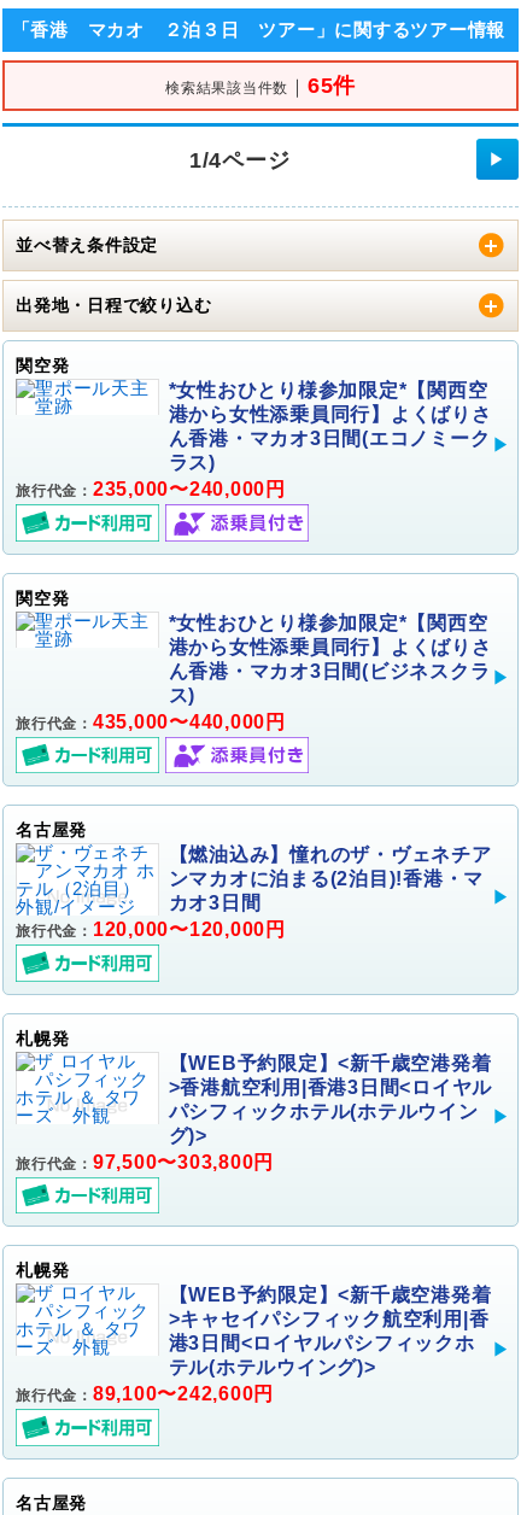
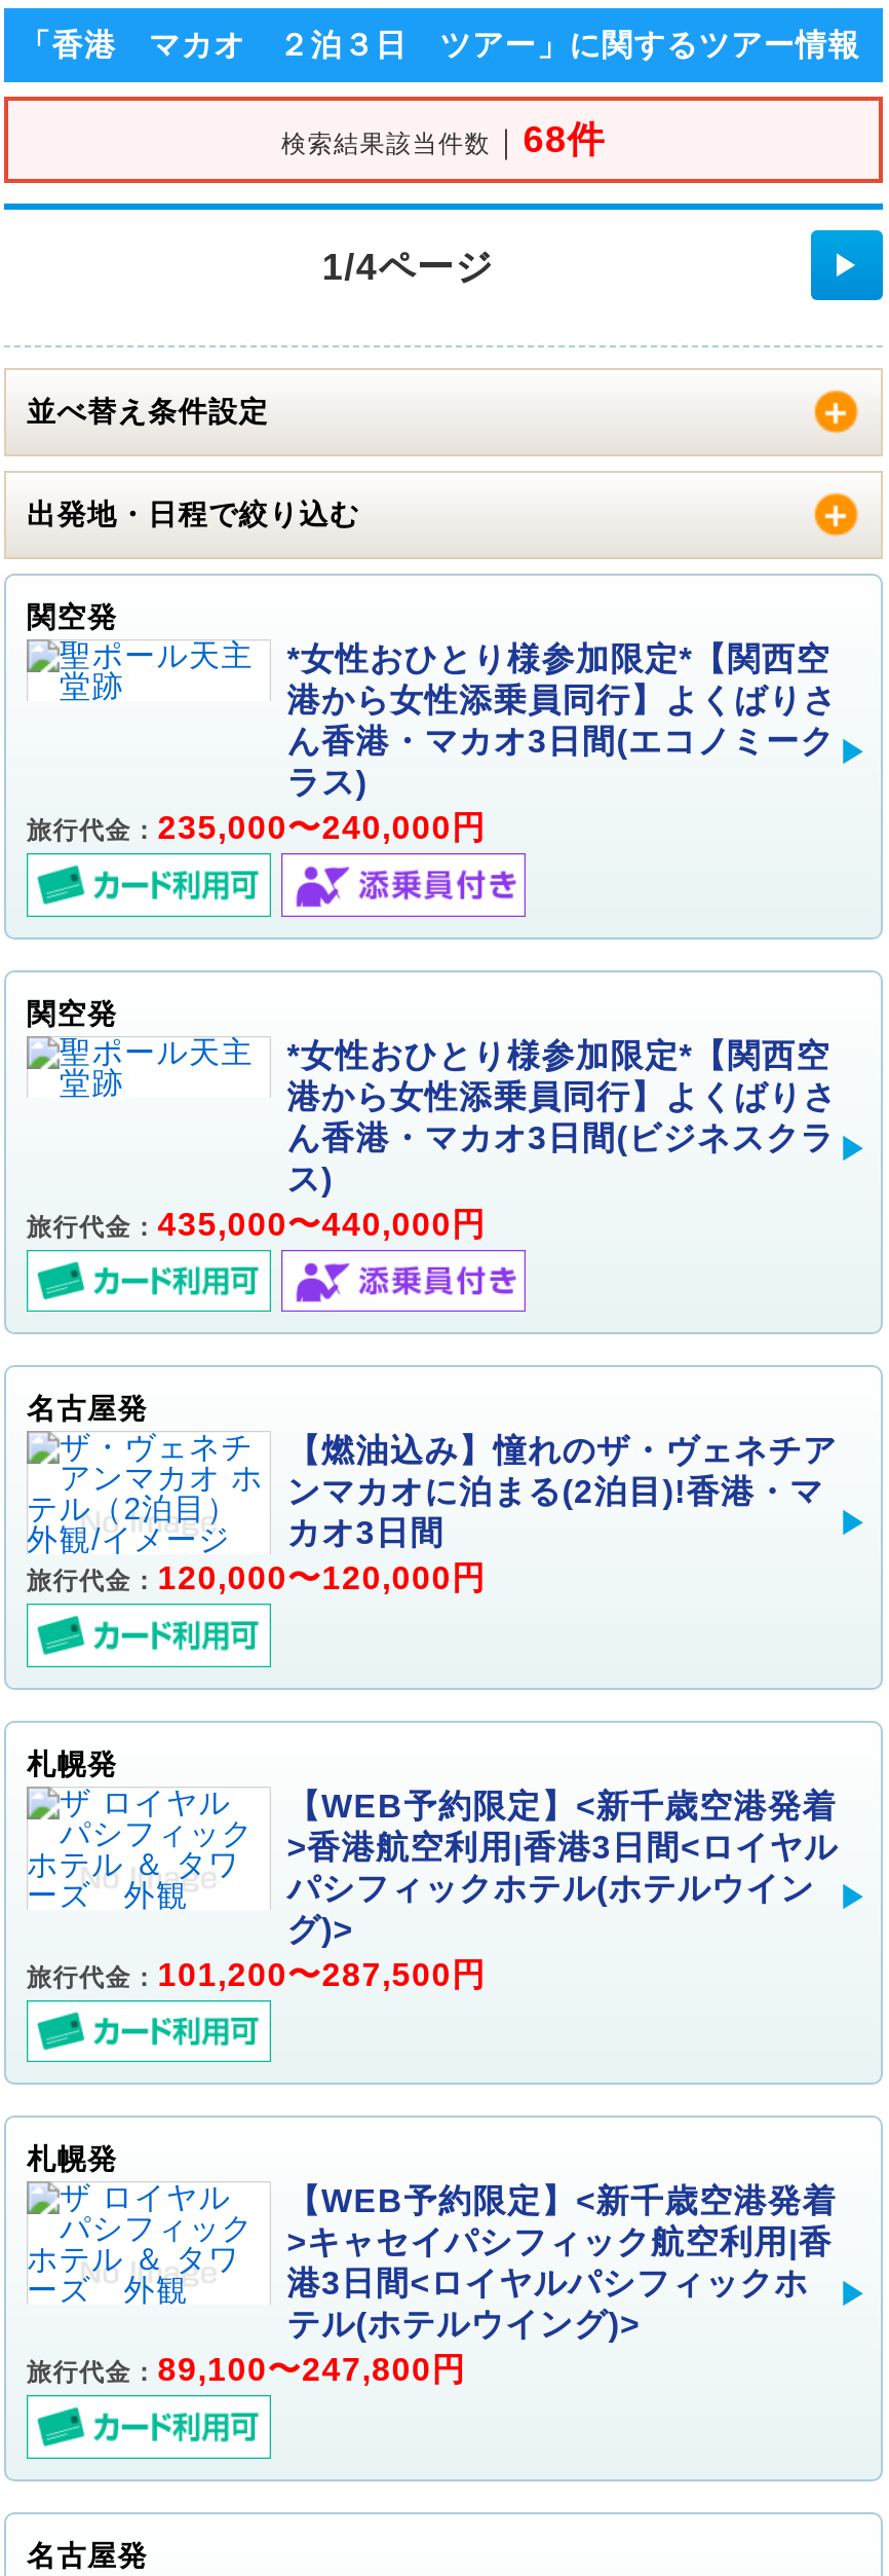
[165,74,356,98] 検索結果該当件数｜65件 -> [281,120,606,161] 検索結果該当件数｜68件
[16,1152,274,1172] 旅行代金：97,500〜303,800円 -> [27,1957,486,1992] 旅行代金：101,200〜287,500円
[16,1384,274,1404] 旅行代金：89,100〜242,600円 -> [27,2352,466,2387] 旅行代金：89,100〜247,800円

